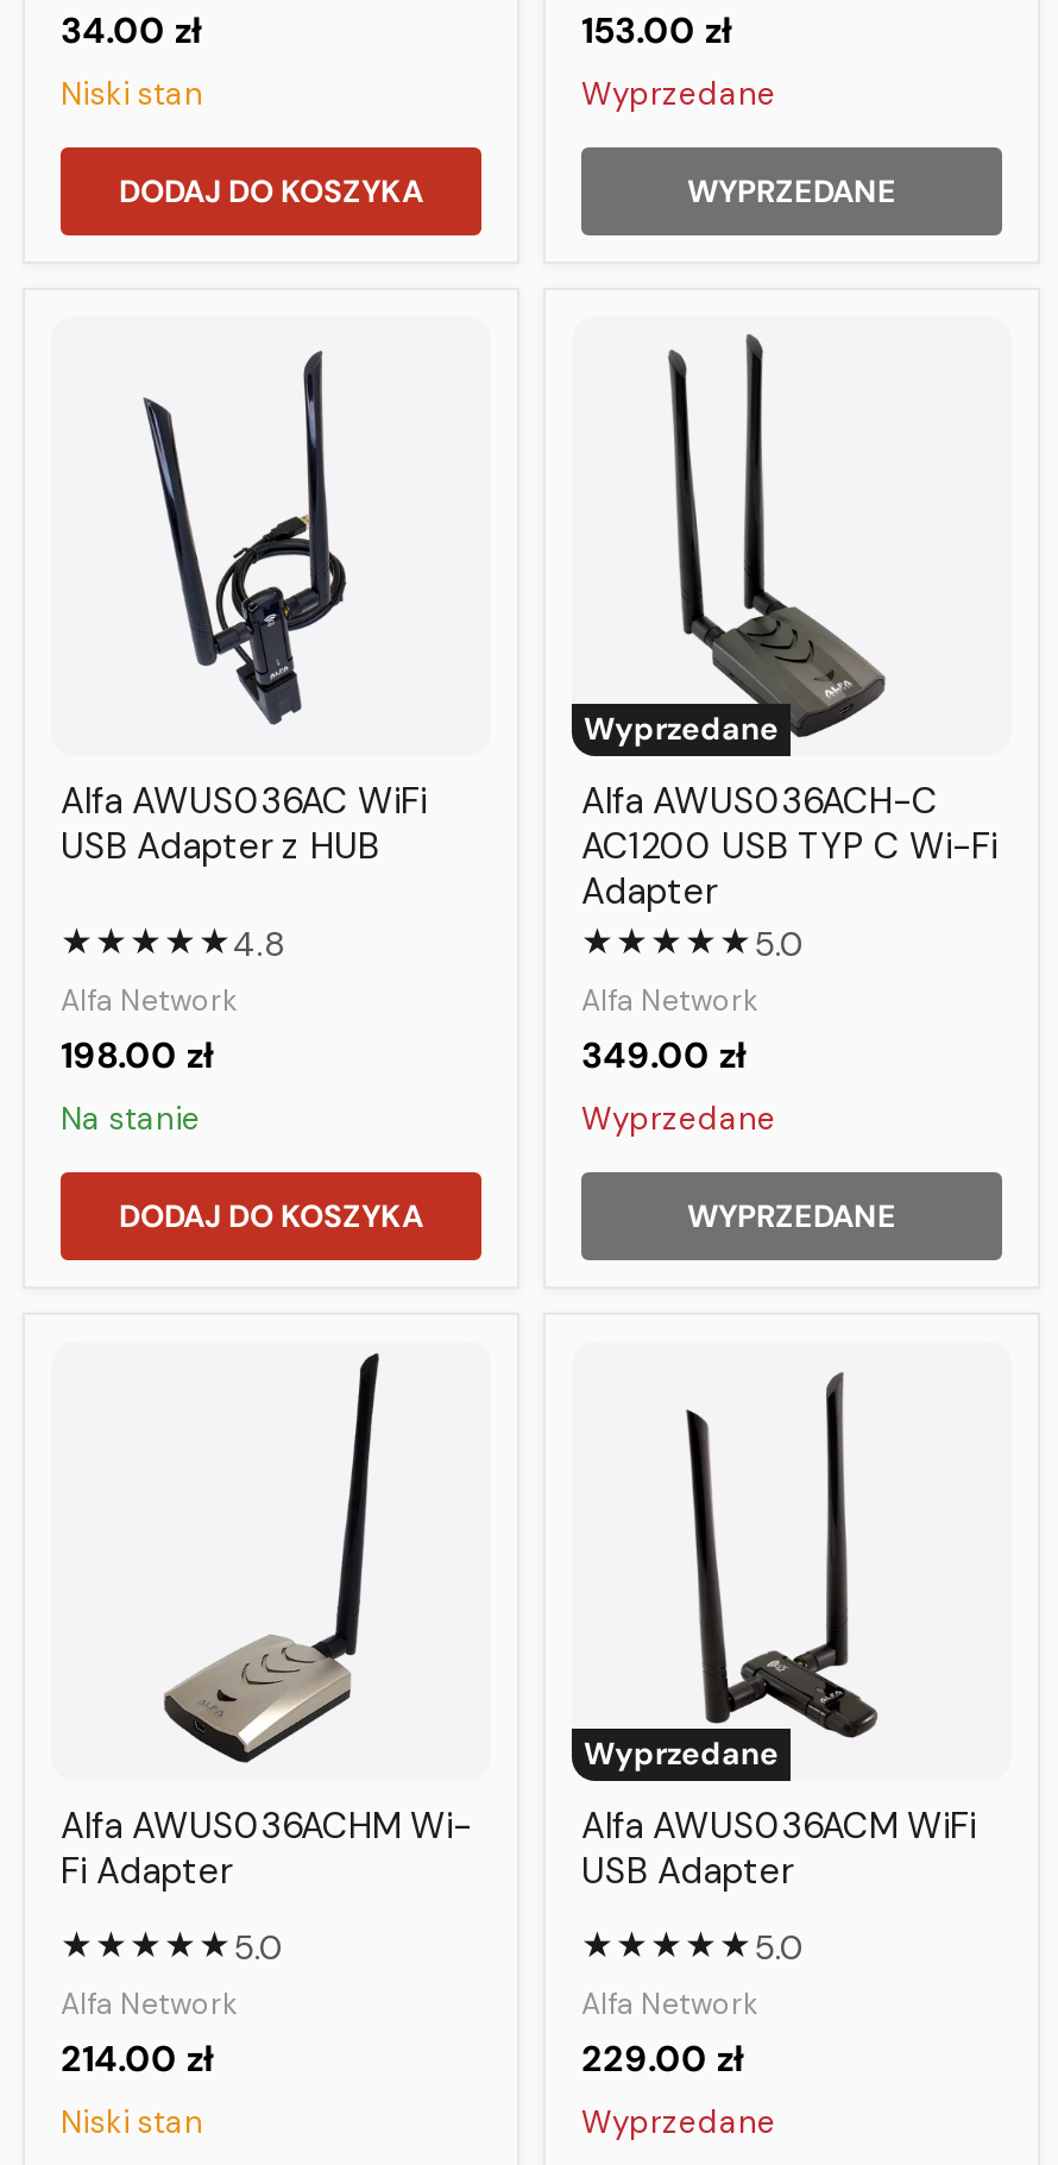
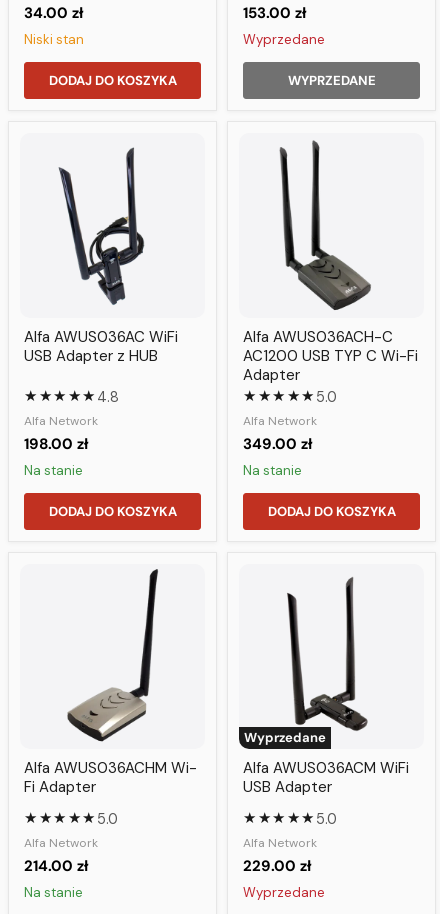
[584,709,779,749] Wyprzedane -> none
[581,1099,776,1139] Wyprzedane -> [252,462,302,479] Na stanie
[687,1196,896,1236] WYPRZEDANE -> [267,503,395,520] DODAJ DO KOSZYKA
[61,2102,203,2142] Niski stan -> [33,884,83,901] Na stanie

